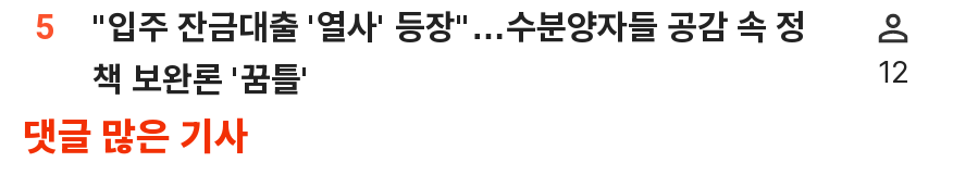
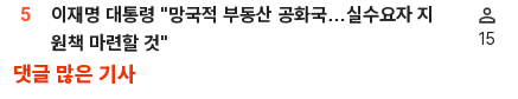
[92,7,908,100] "입주 잔금대출 '열사' 등장"…수분양자들 공감 속 정 | 책 보완론 '꿈틀' | 12 -> [51,4,496,54] 이재명 대통령 "망국적 부동산 공화국…실수요자 지 | 원책 마련할 것" | 15

